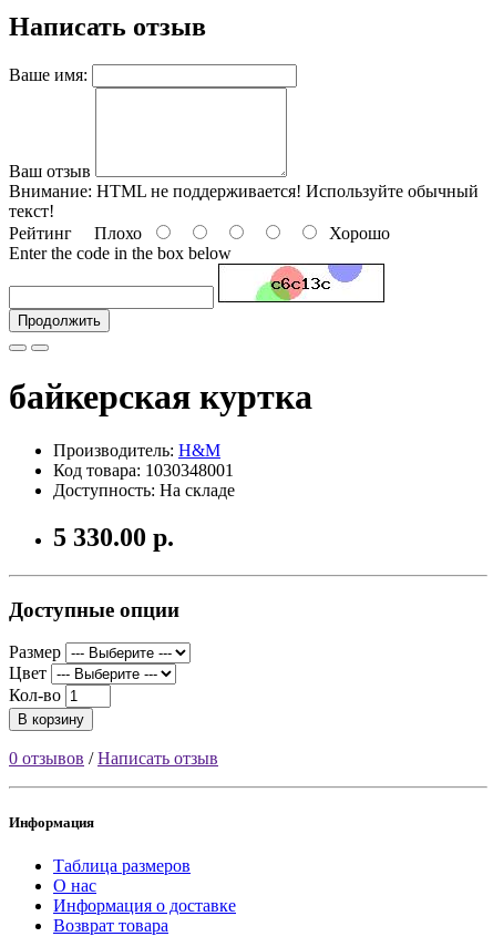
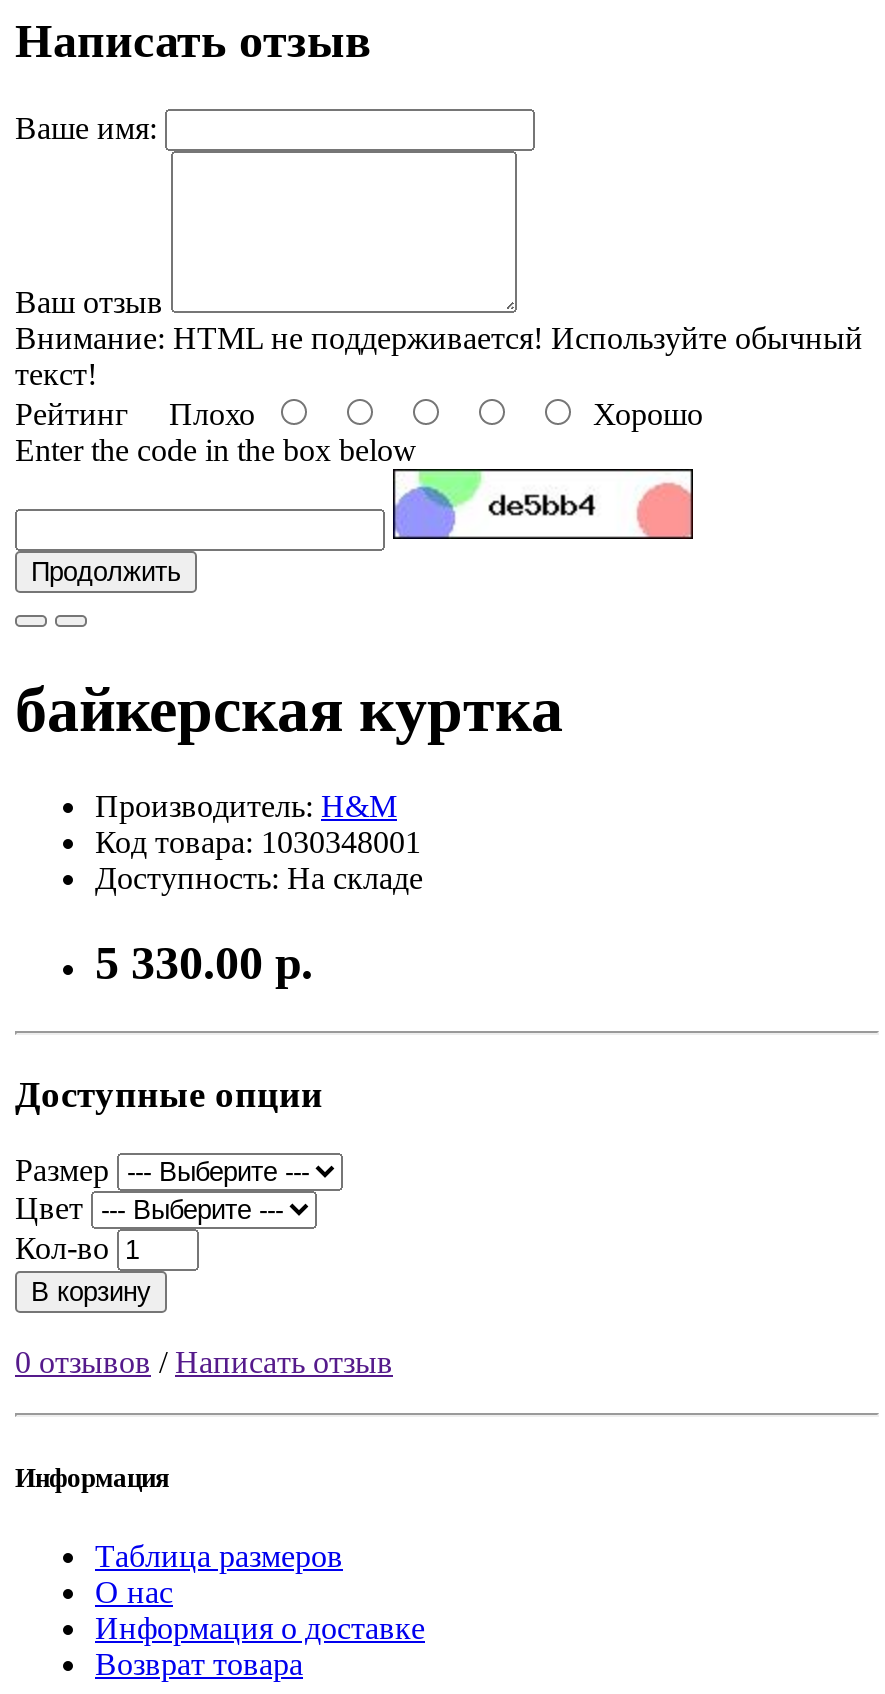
[218,264,384,302] [image] -> [393,469,693,539] [image]

